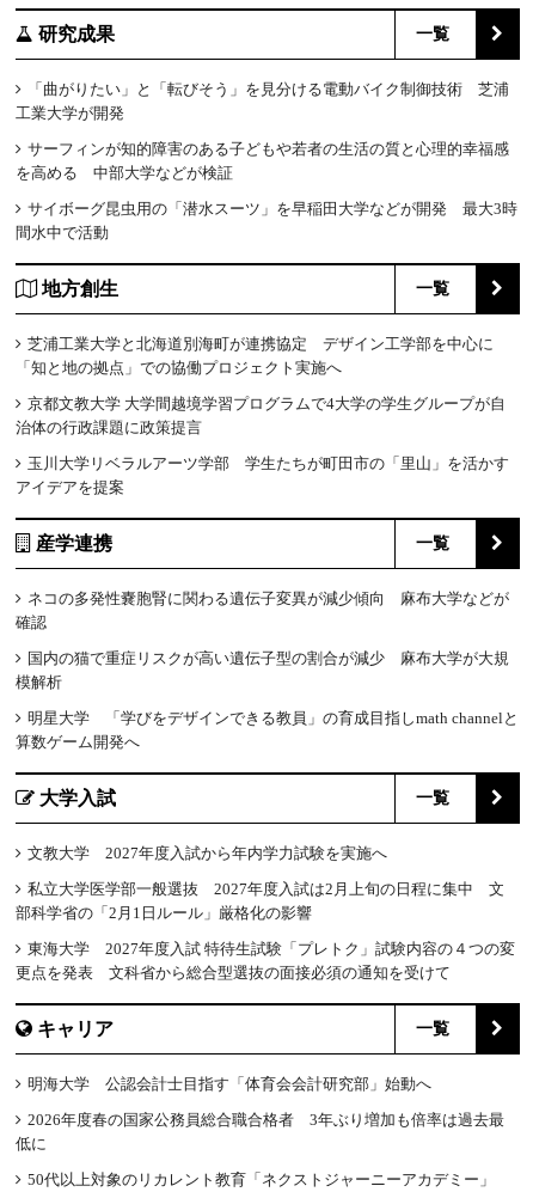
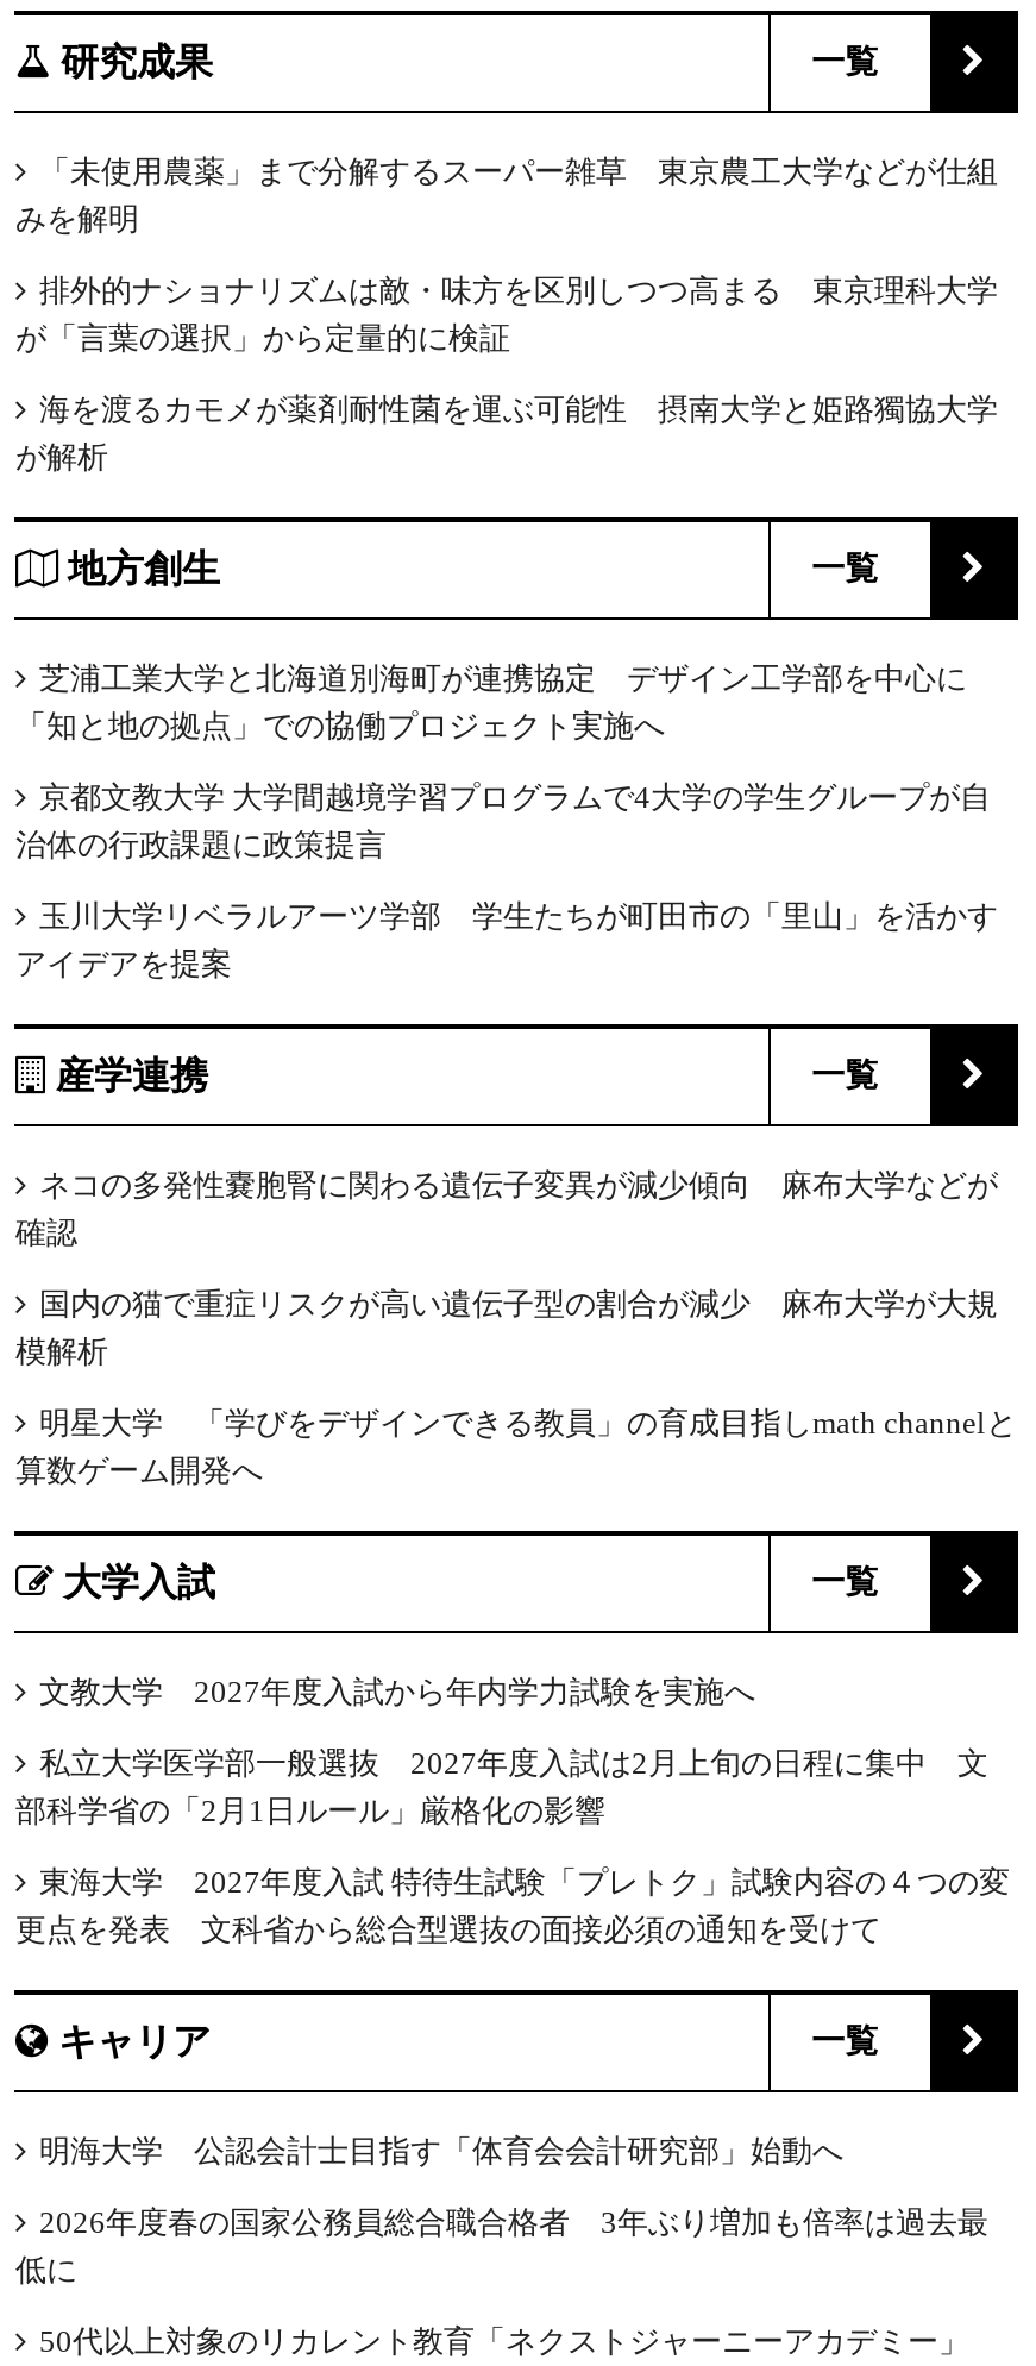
[16,80,510,122] 「曲がりたい」と「転びそう」を見分ける電動バイク制御技術 芝浦 | 工業大学が開発 -> [15,154,998,237] 「未使用農薬」まで分解するスーパー雑草 東京農工大学などが仕組 | みを解明
[16,140,510,182] サーフィンが知的障害のある子どもや若者の生活の質と心理的幸福感 | を高める 中部大学などが検証 -> [15,273,998,356] 排外的ナショナリズムは敵・味方を区別しつつ高まる 東京理科大学 | が「言葉の選択」から定量的に検証
[16,200,518,242] サイボーグ昆虫用の「潜水スーツ」を早稲田大学などが開発 最大3時 | 間水中で活動 -> [15,392,998,475] 海を渡るカモメが薬剤耐性菌を運ぶ可能性 摂南大学と姫路獨協大学 | が解析

